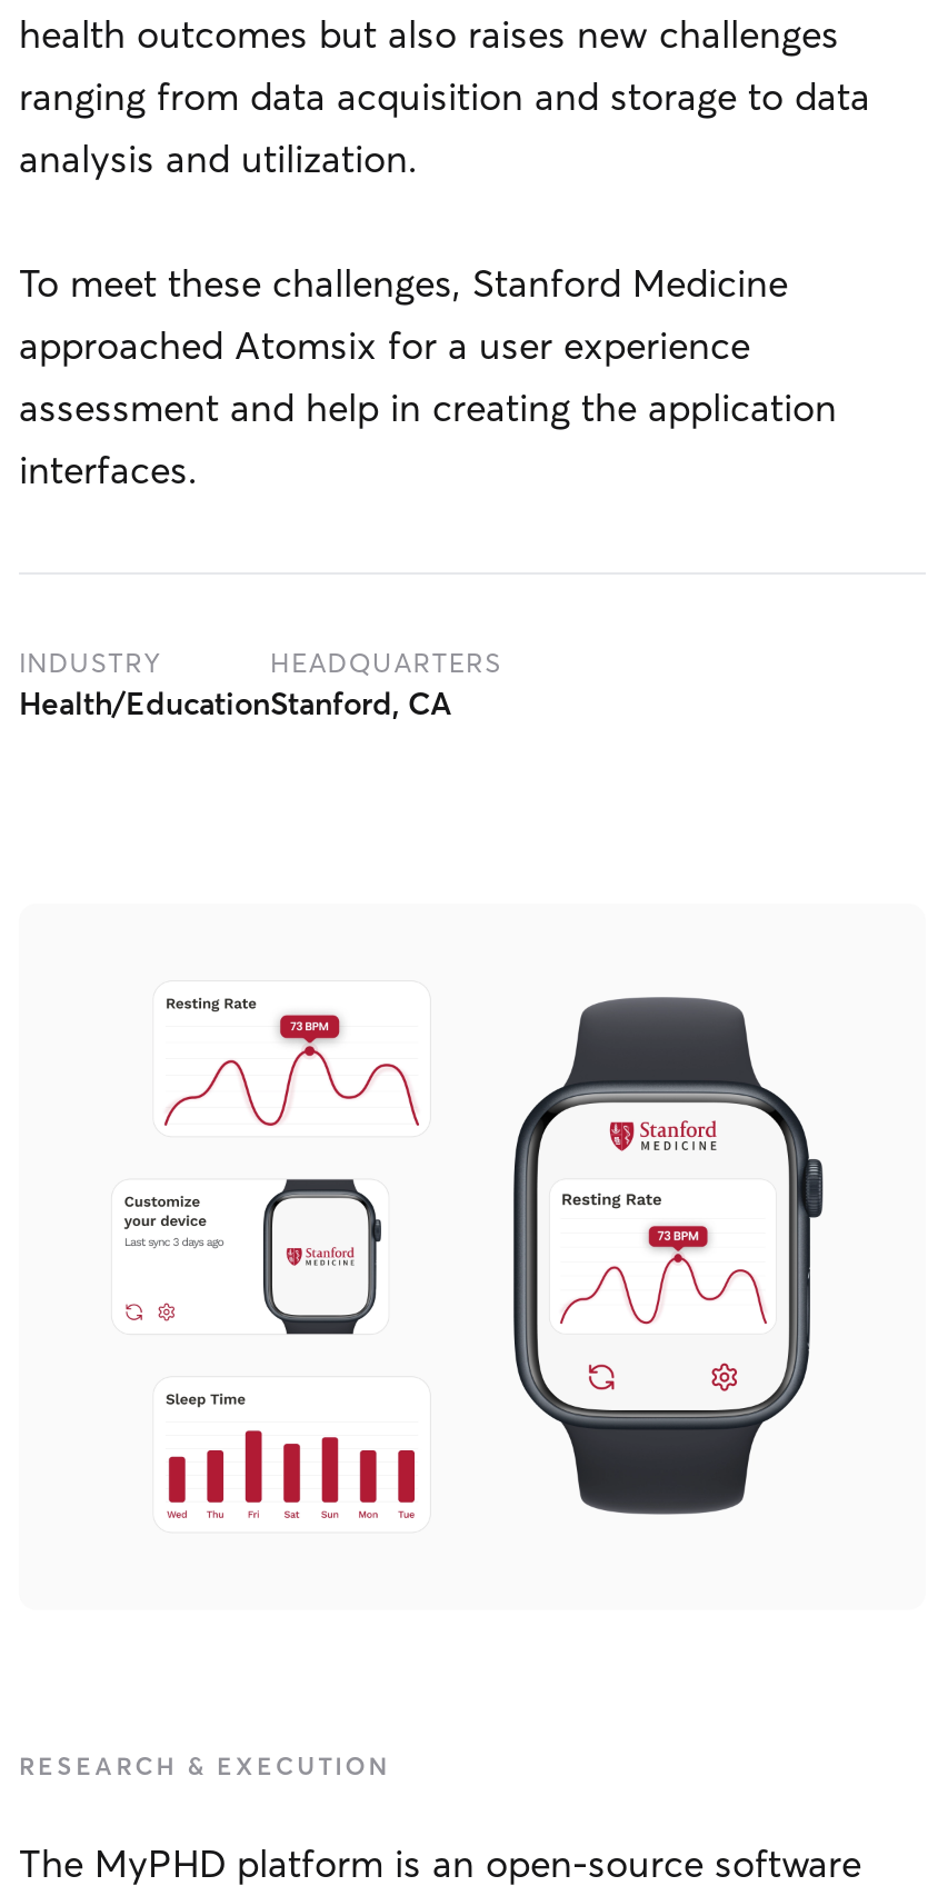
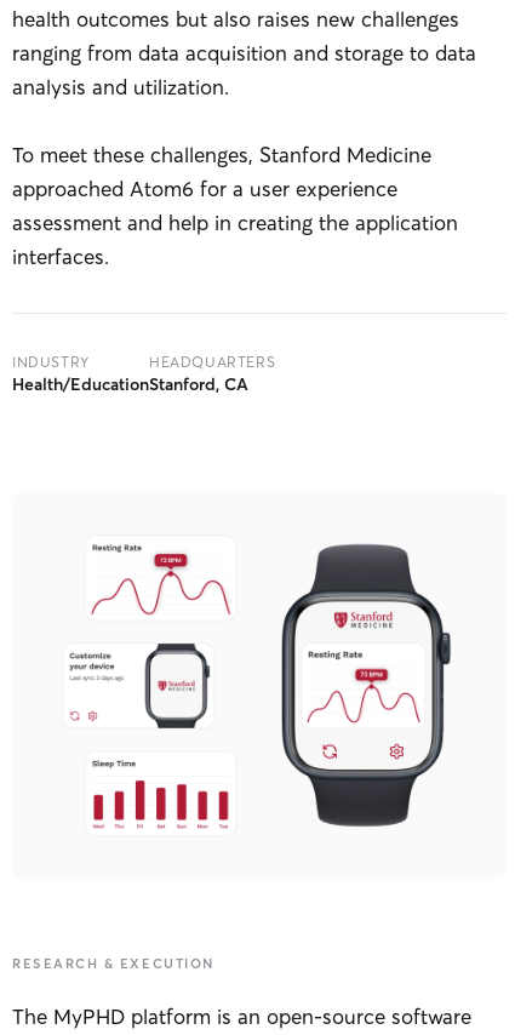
[19,321,750,368] approached Atomsix for a user experience -> [12,176,397,201] approached Atom6 for a user experience

